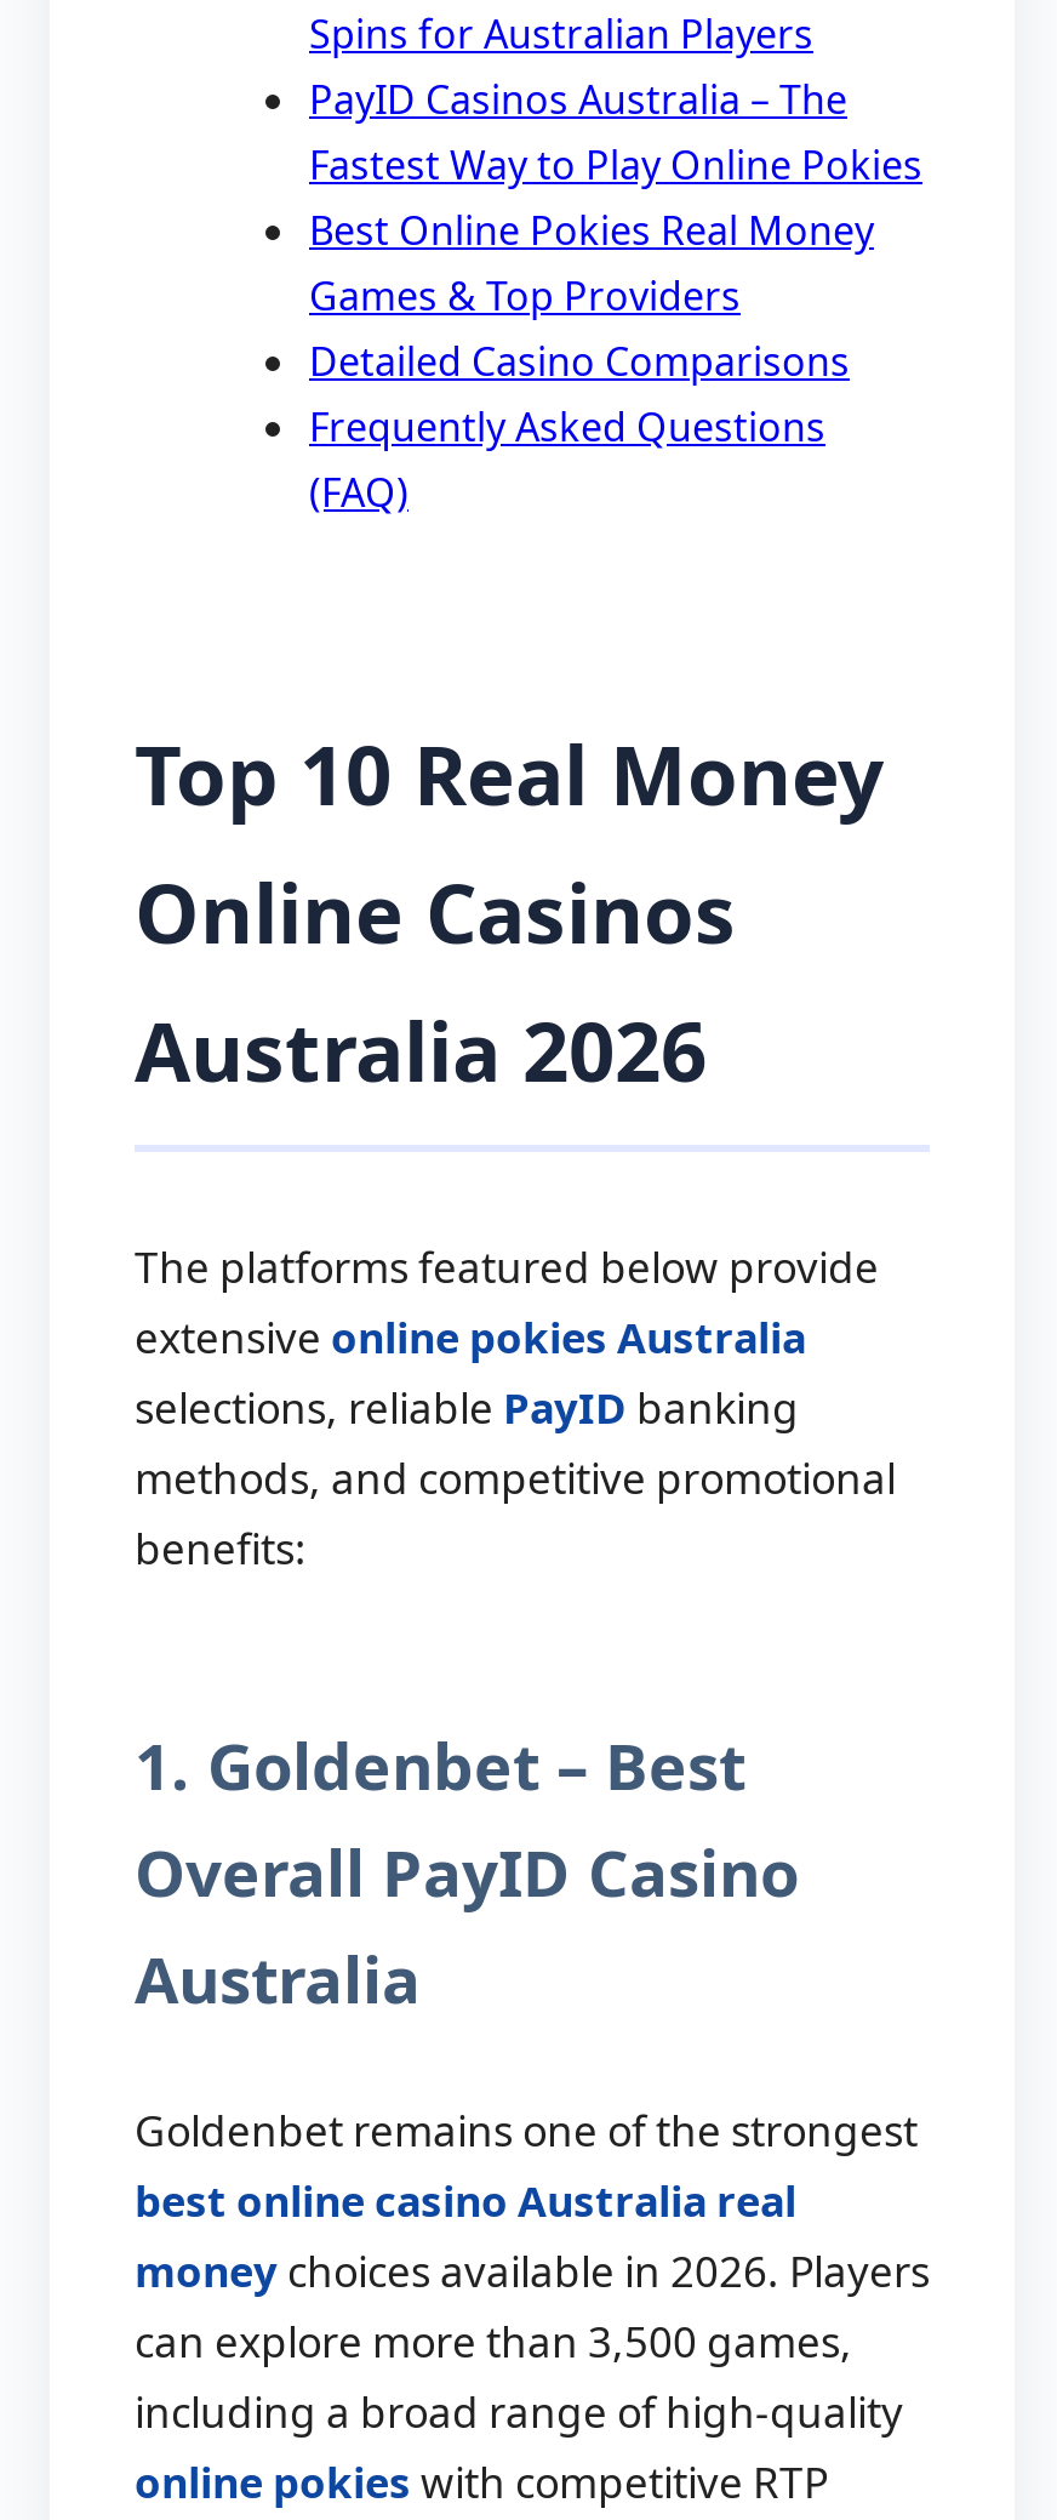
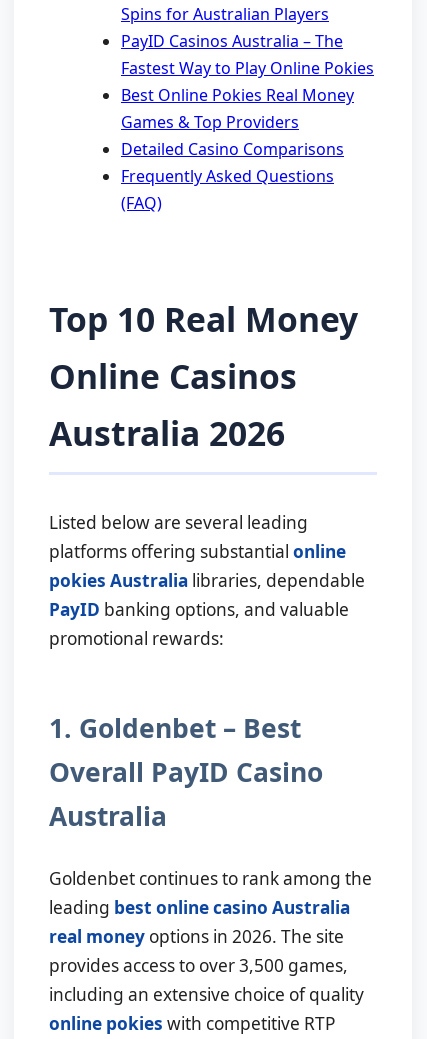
[135,1240,896,1577] The platforms featured below provide | extensive online pokies Australia | selections, reliable PayID banking | methods, and competitive promotional | benefits: -> [49,511,365,650] Listed below are several leading | platforms offering substantial online | pokies Australia libraries, dependable | PayID banking options, and valuable | promotional rewards:
[135,2104,930,2441] Goldenbet remains one of the strongest | best online casino Australia real | money choices available in 2026. Players | can explore more than 3,500 games, | including a broad range of high-quality -> [49,867,372,1006] Goldenbet continues to rank among the | leading best online casino Australia | real money options in 2026. The site | provides access to over 3,500 games, | including an extensive choice of quality

